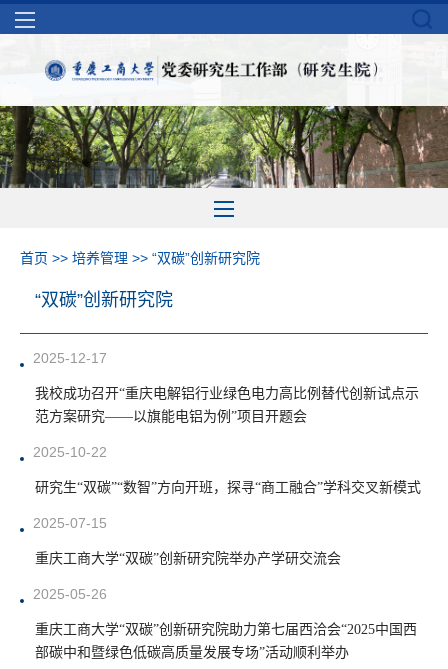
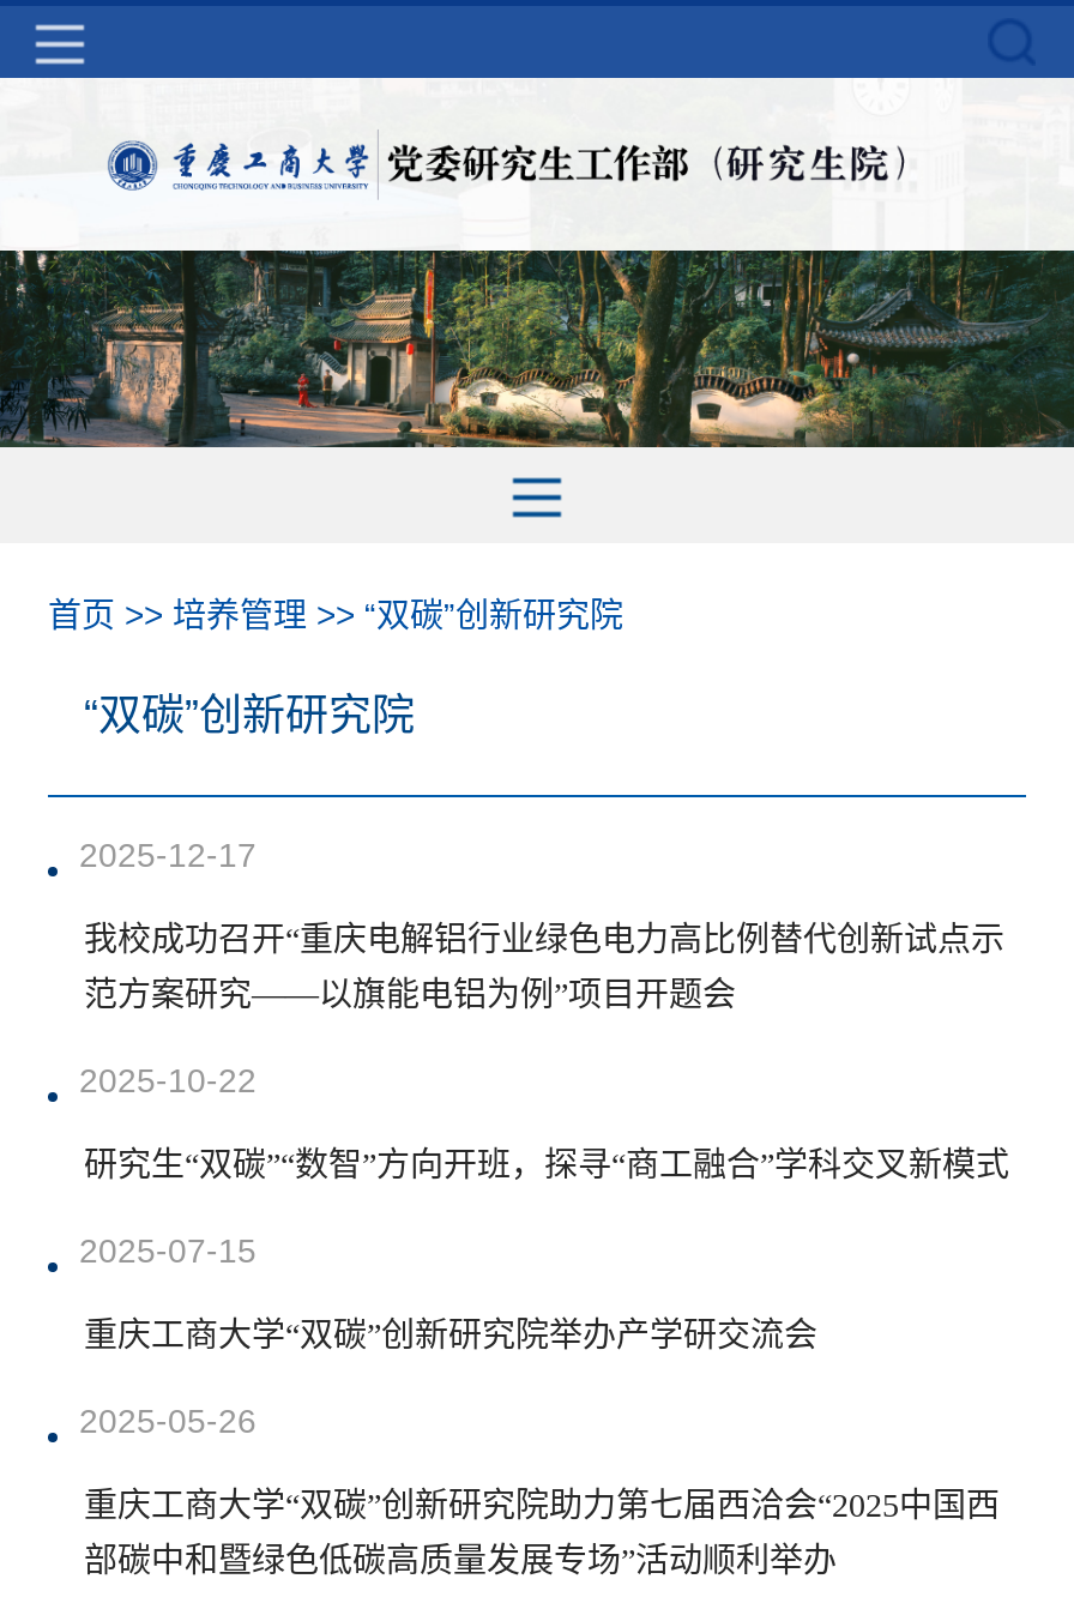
[3,105,445,189] [image] -> [7,248,1067,450] [image]

